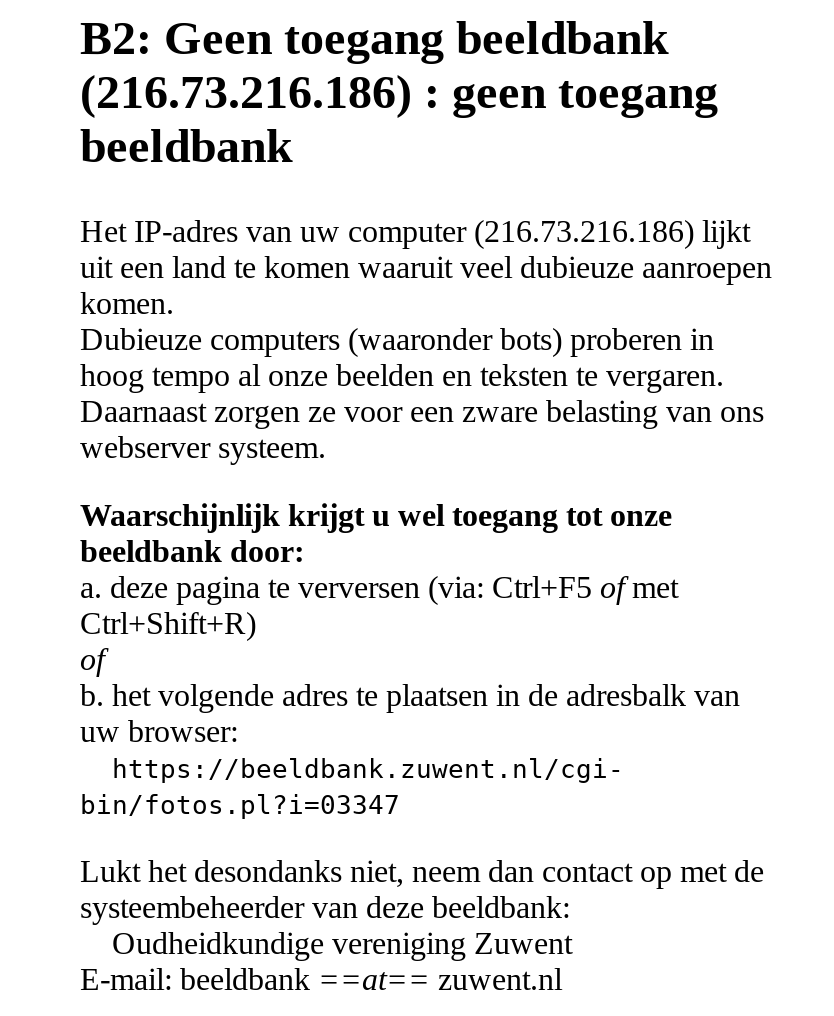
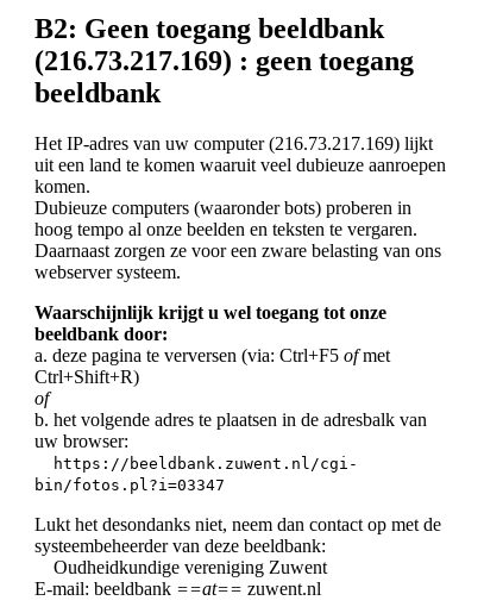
[80,66,718,118] (216.73.216.186) : geen toegang -> [34,45,414,76] (216.73.217.169) : geen toegang
[80,214,750,248] Het IP-adres van uw computer (216.73.216.186) lijkt -> [34,133,433,153] Het IP-adres van uw computer (216.73.217.169) lijkt

